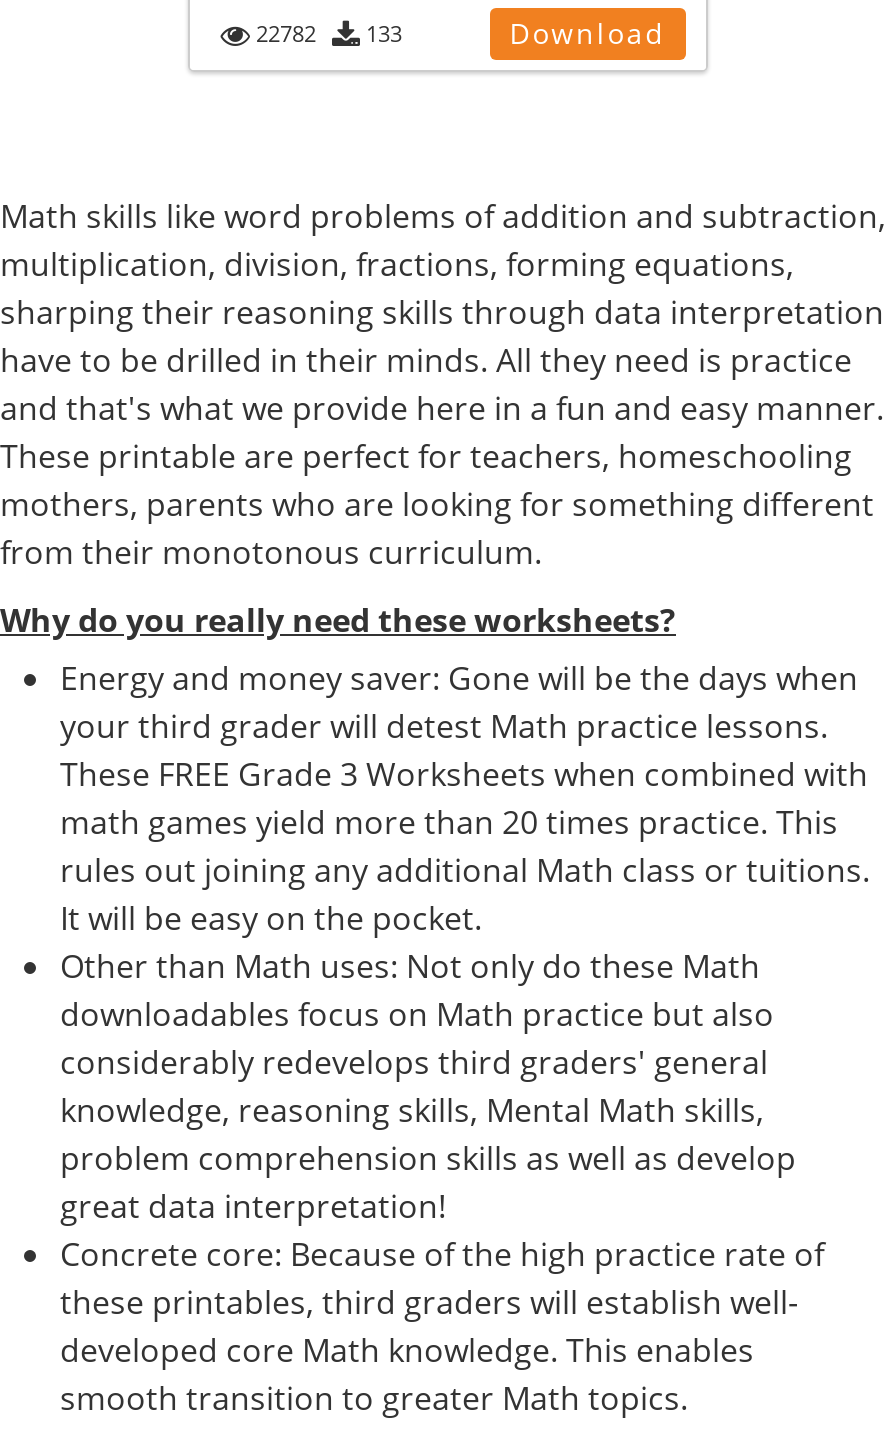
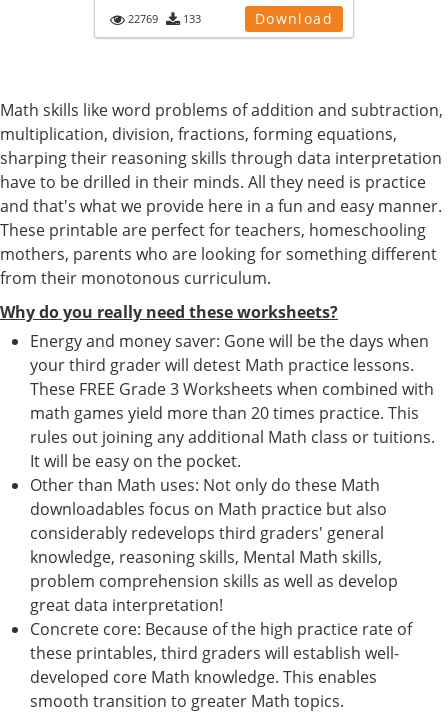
[256,17,402,47] 22782 133 -> [128,11,201,26] 22769 133

